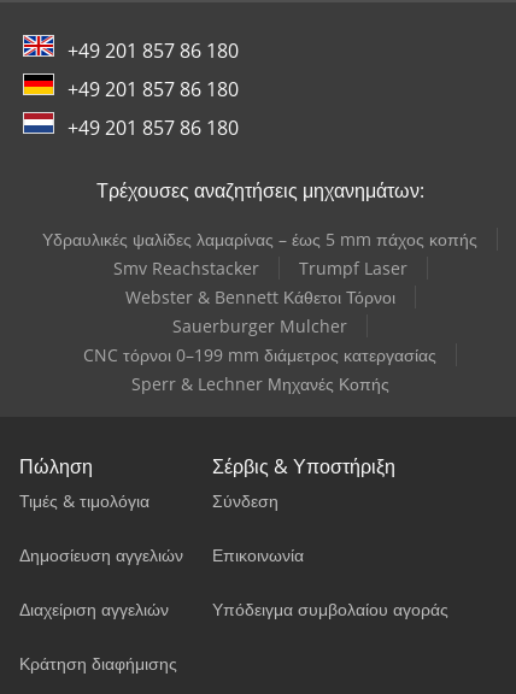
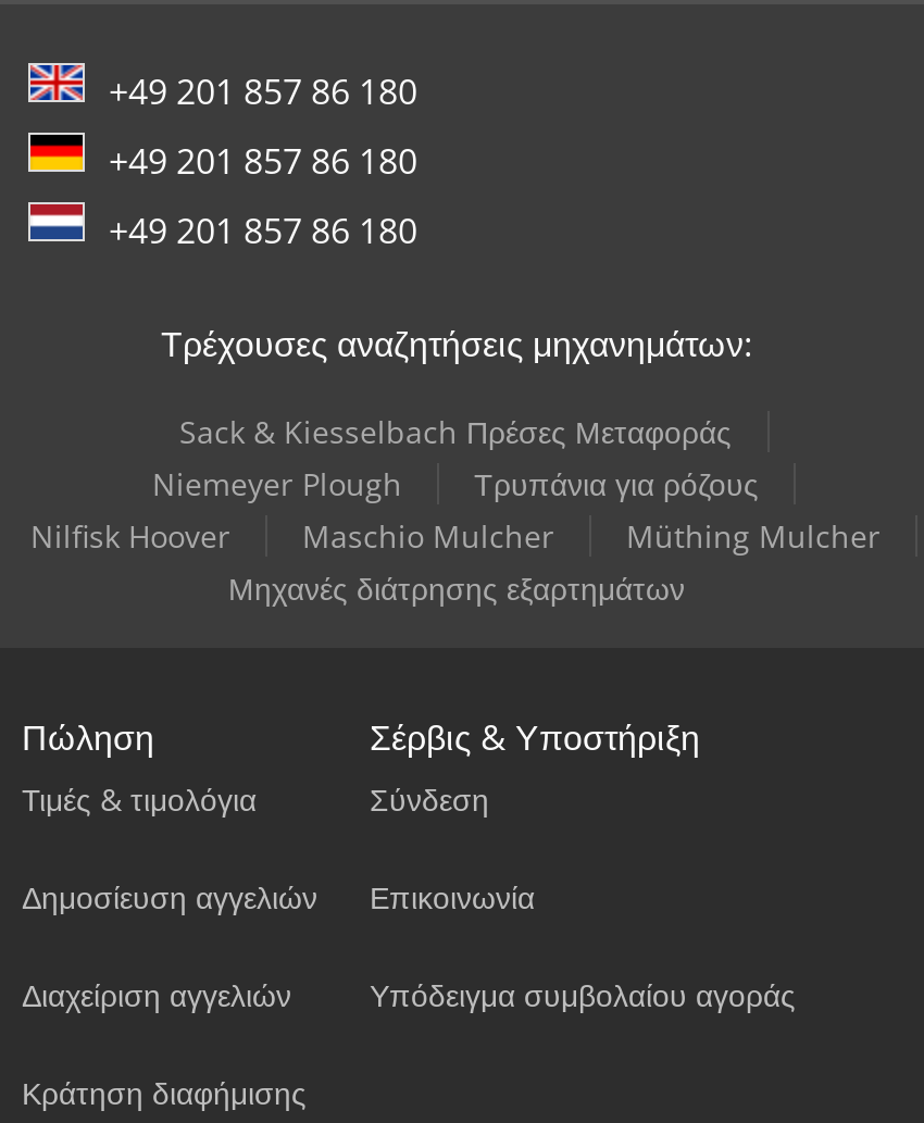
[42,227,477,395] Υδραυλικές ψαλίδες λαμαρίνας – έως 5 mm πάχος κοπής | Smv Reachstacker | Trumpf Laser | Webster & Bennett Κάθετοι Τόρνοι | Sauerburger Mulcher | CNC τόρνοι 0–199 mm διάμετρος κατεργασίας | Sperr & Lechner Μηχανές Κοπής -> [30,410,881,608] Sack & Kiesselbach Πρέσες Μεταφοράς | Niemeyer Plough | Τρυπάνια για ρόζους | Nilfisk Hoover | Maschio Mulcher | Müthing Mulcher | Μηχανές διάτρησης εξαρτημάτων

